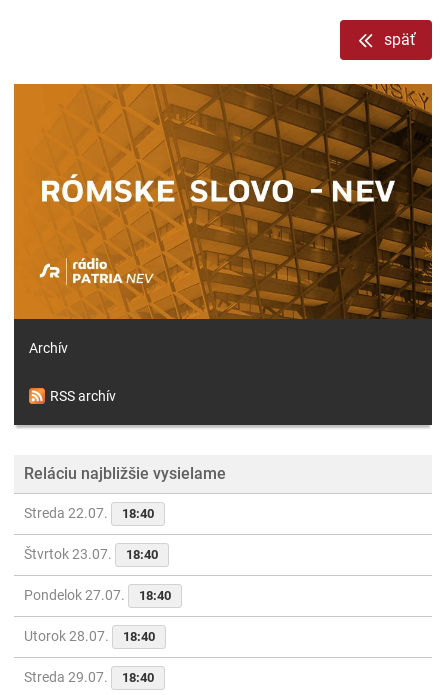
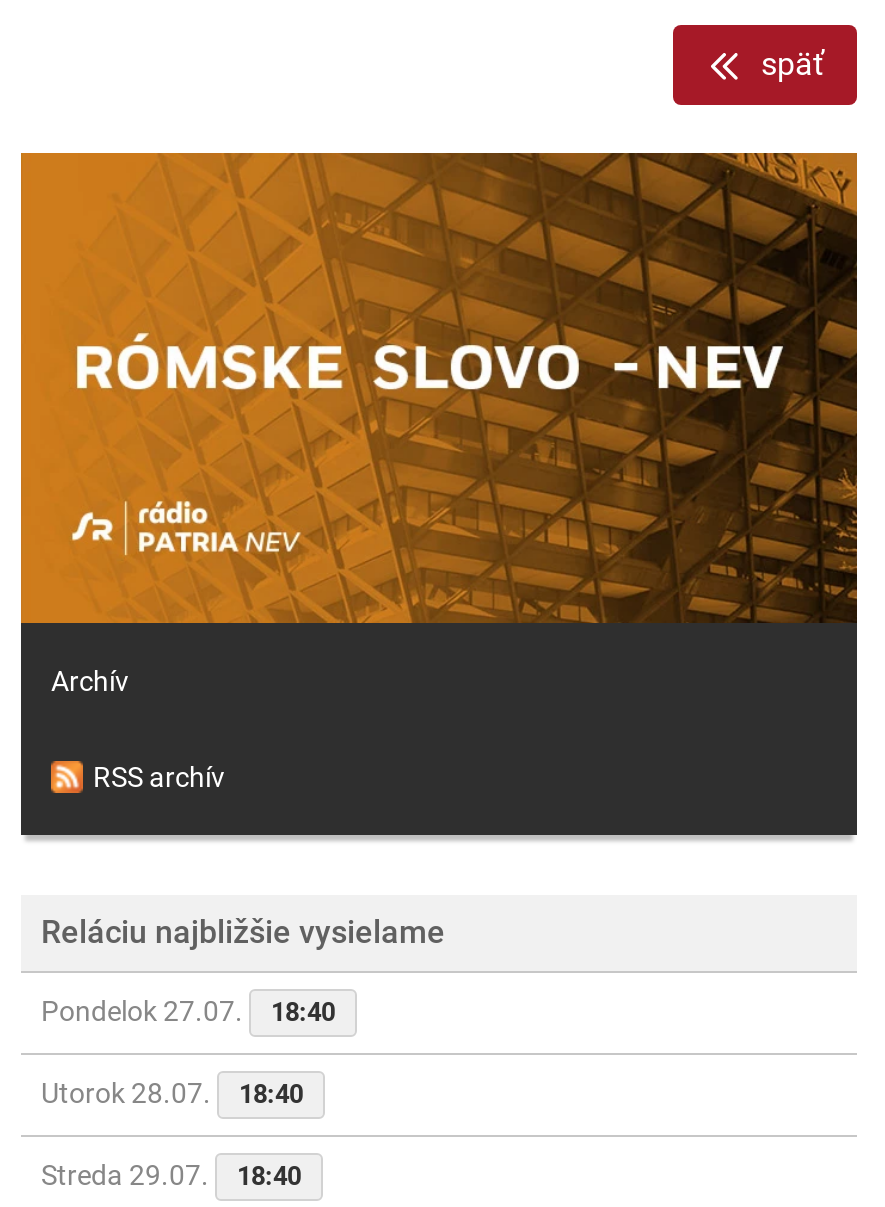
[24,505,158,562] Streda 22.07. | 18:40 | Štvrtok 23.07. | 18:40 -> none

